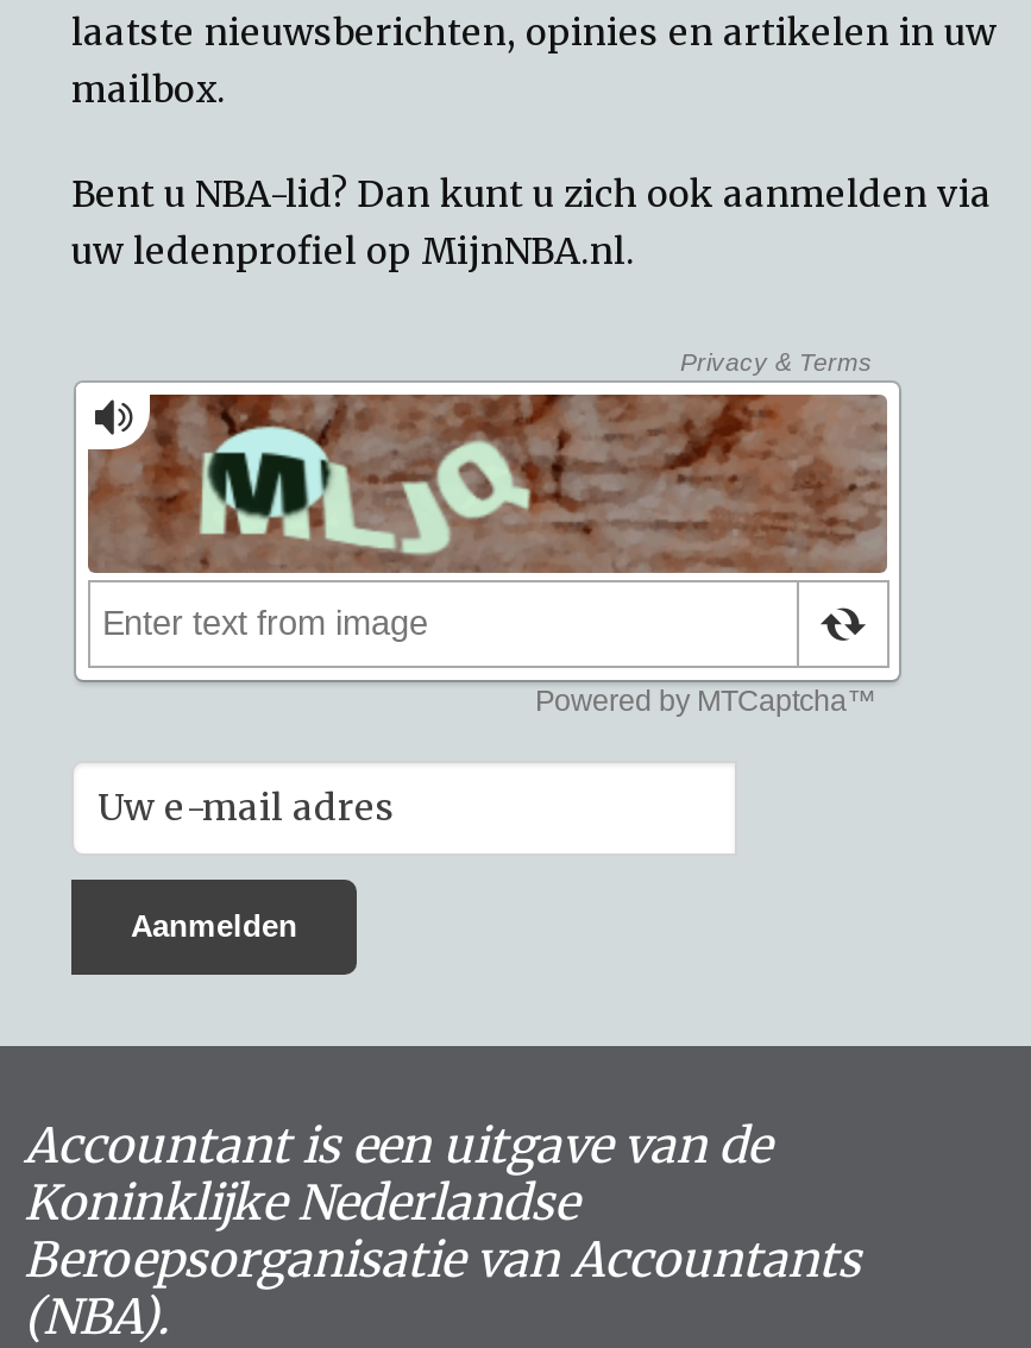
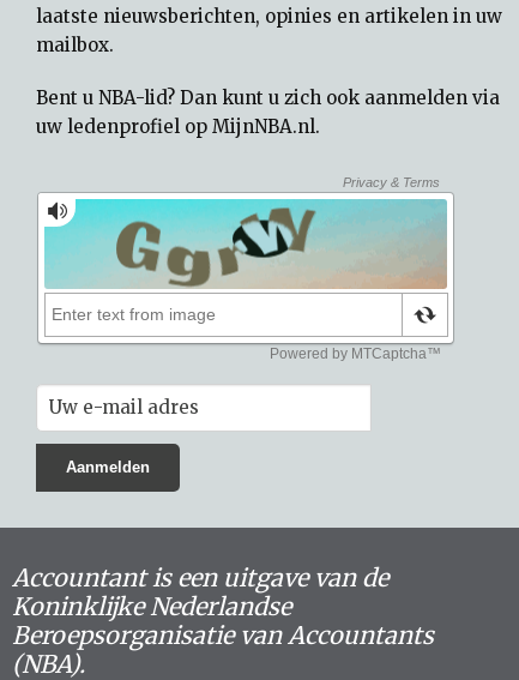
[86,392,889,575] [image] -> [43,198,448,289] [image]

